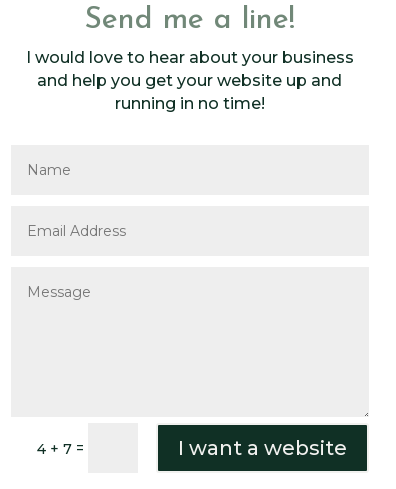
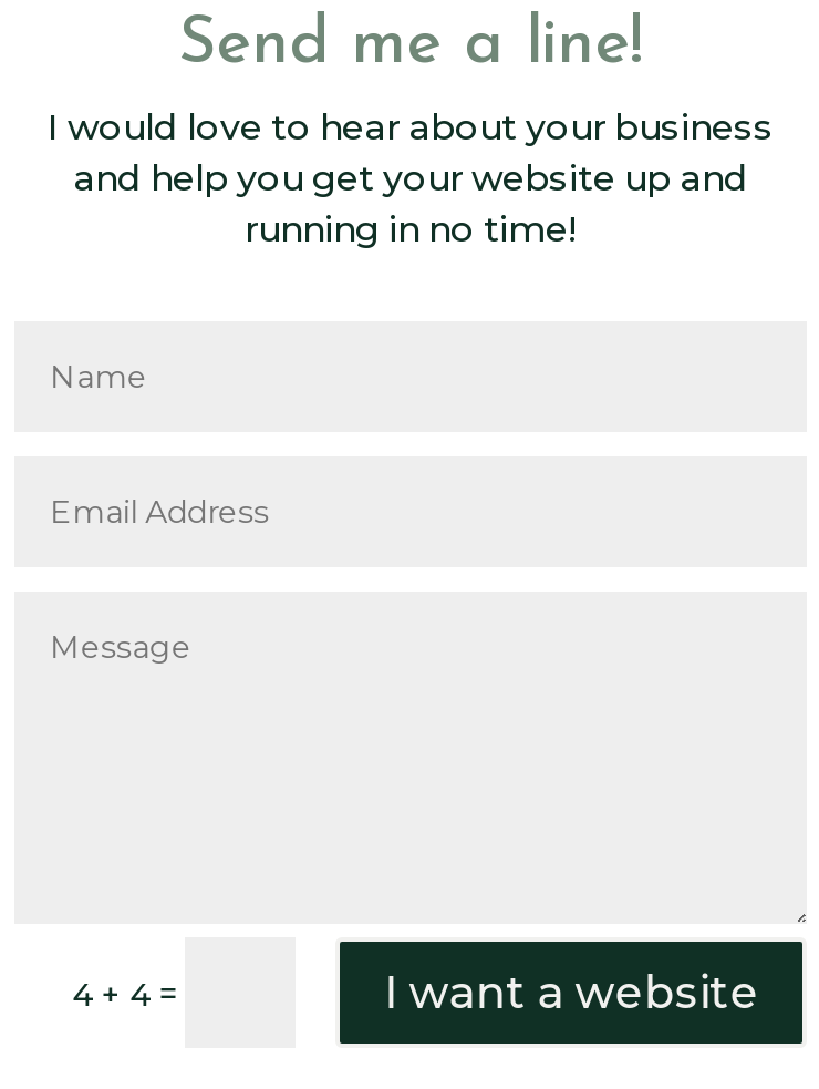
[37,439,88,457] 4 + 7 = -> [72,972,185,1014] 4 + 4 =

